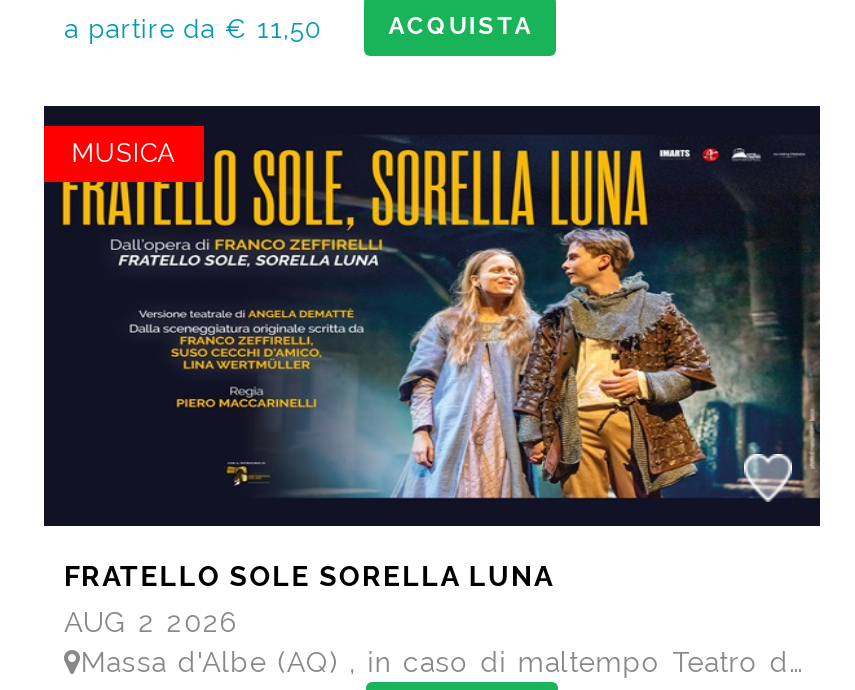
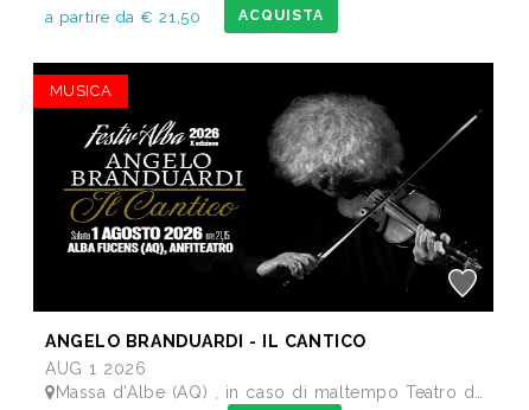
[64,15,324,45] a partire da € 11,50 -> [45,9,201,27] a partire da € 21,50
[46,108,822,639] [image] | FRATELLO SOLE SORELLA LUNA | AUG 2 2026 -> [36,65,495,379] [image] | ANGELO BRANDUARDI - IL CANTICO | AUG 1 2026

